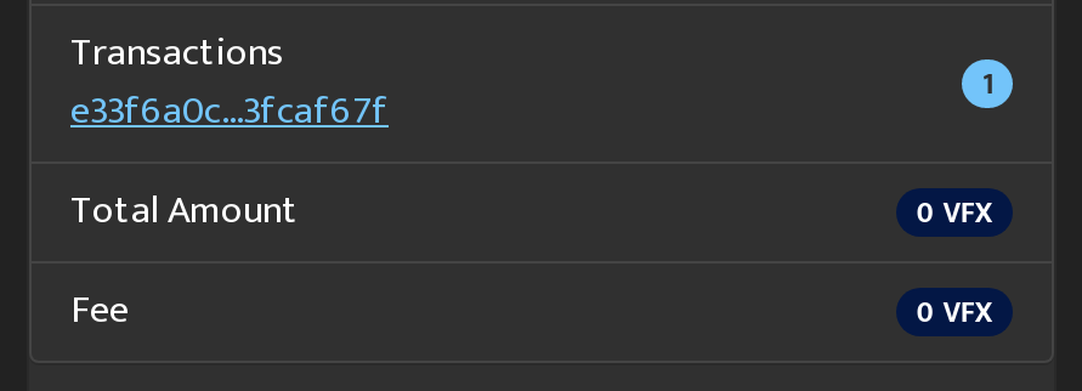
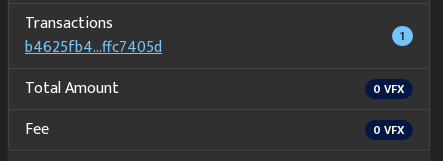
[70,79,389,144] e33f6a0c...3fcaf67f -> [25,34,162,61] b4625fb4...ffc7405d

